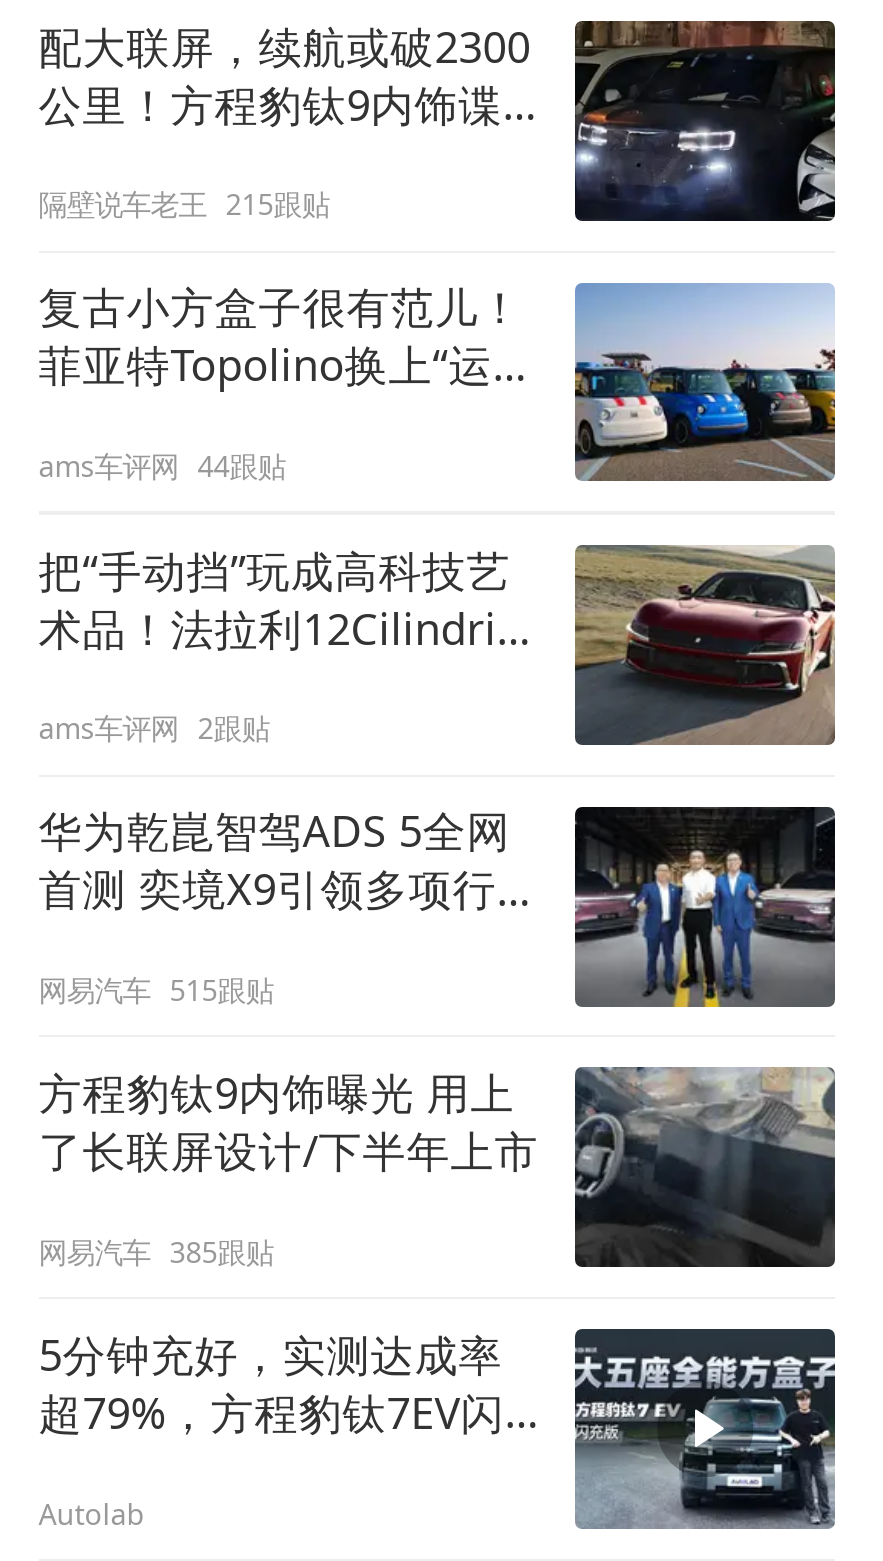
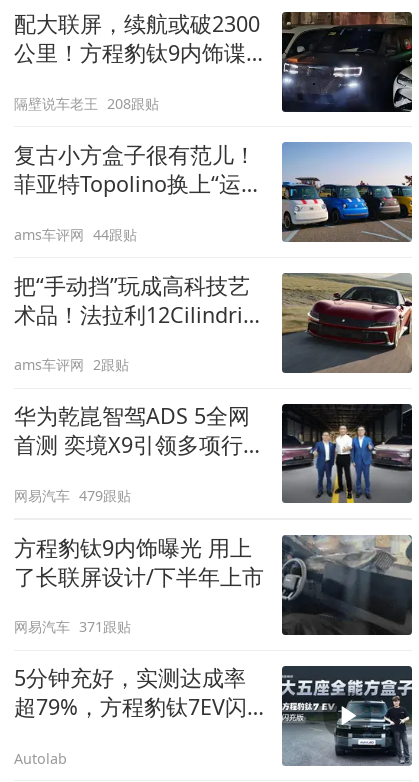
[38,185,330,223] 隔壁说车老王 215跟贴 -> [14,94,159,113] 隔壁说车老王 208跟贴
[38,970,274,1008] 网易汽车 515跟贴 -> [14,486,131,505] 网易汽车 479跟贴
[38,1232,274,1270] 网易汽车 385跟贴 -> [14,617,131,636] 网易汽车 371跟贴

